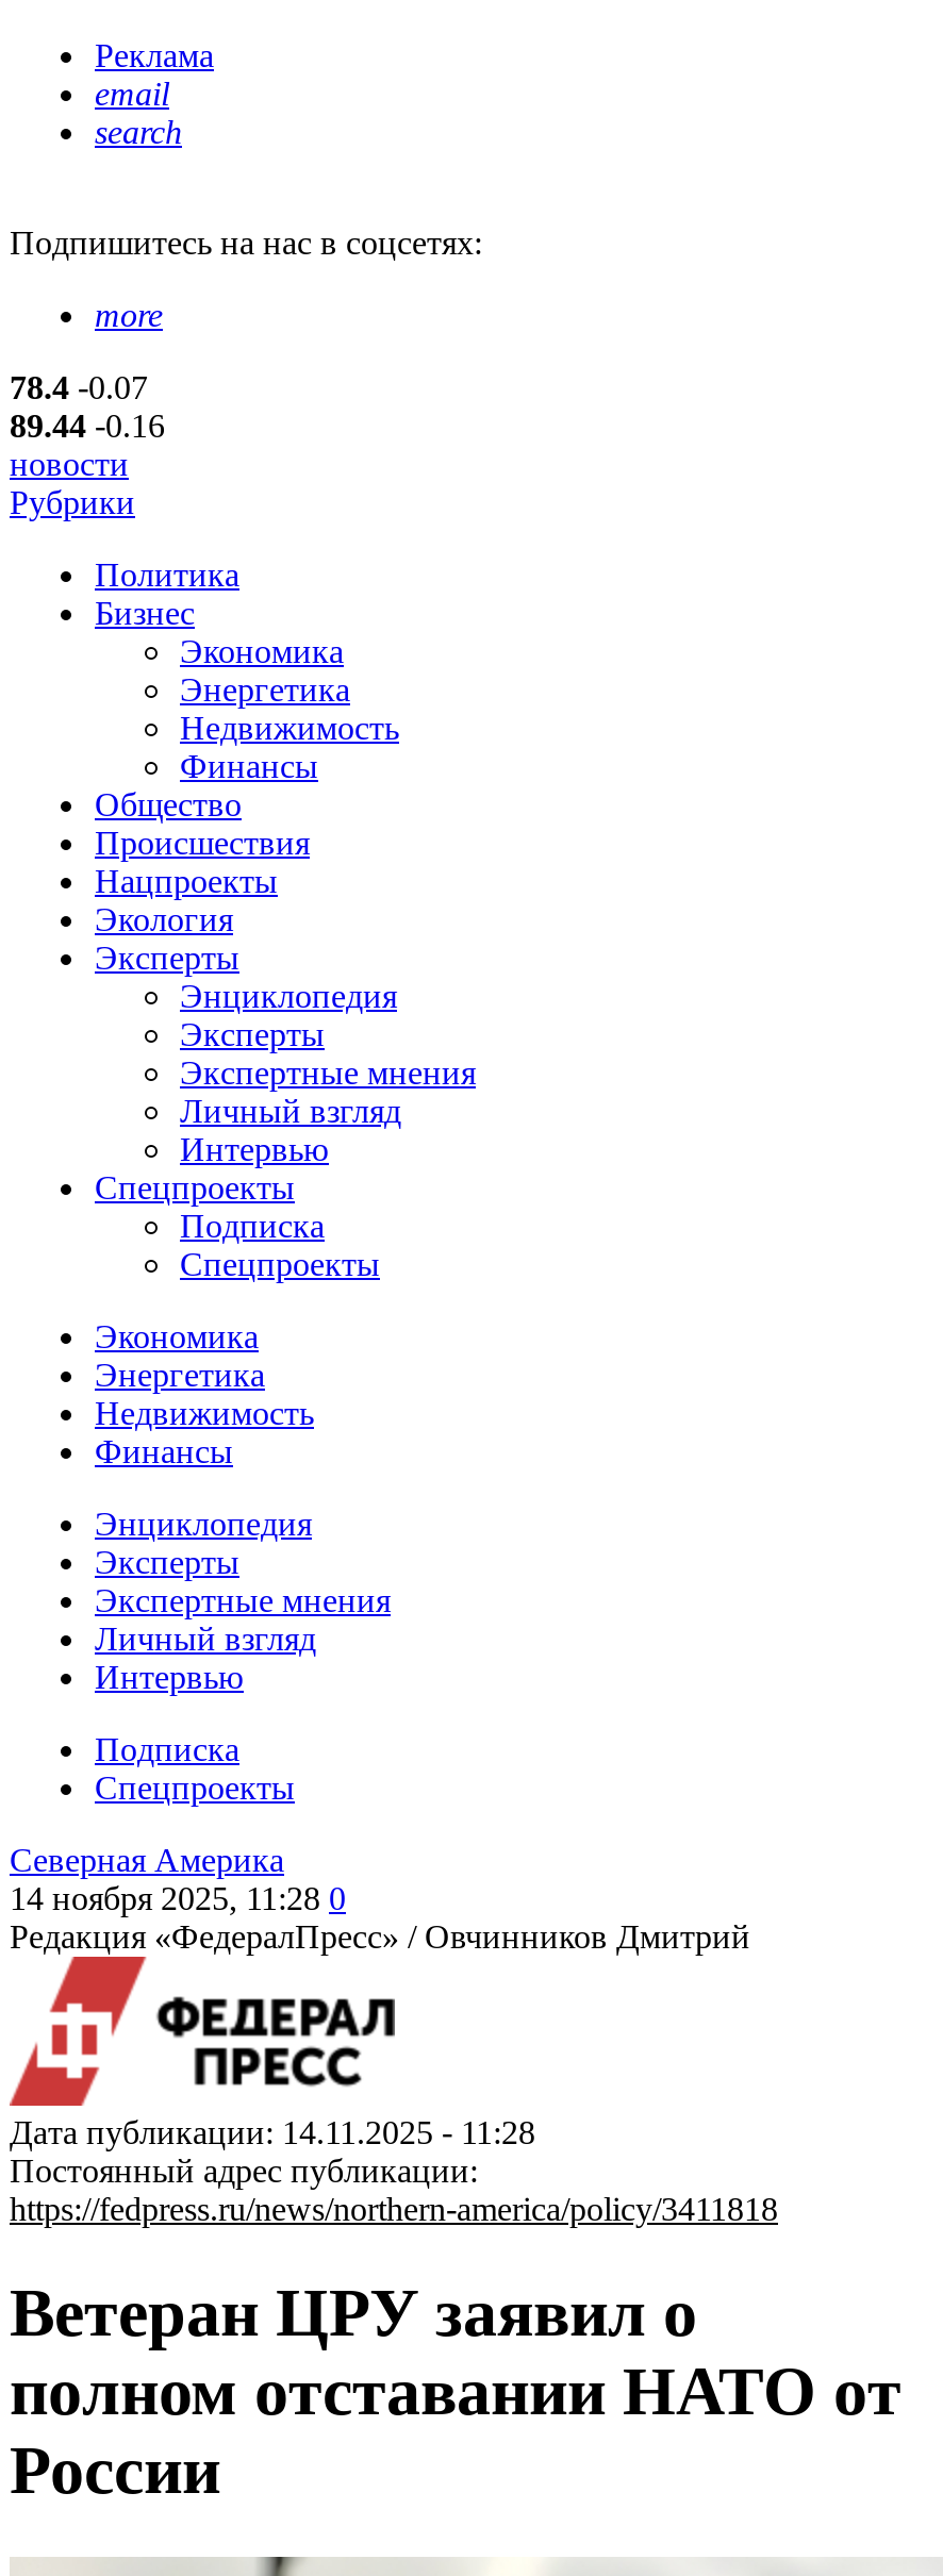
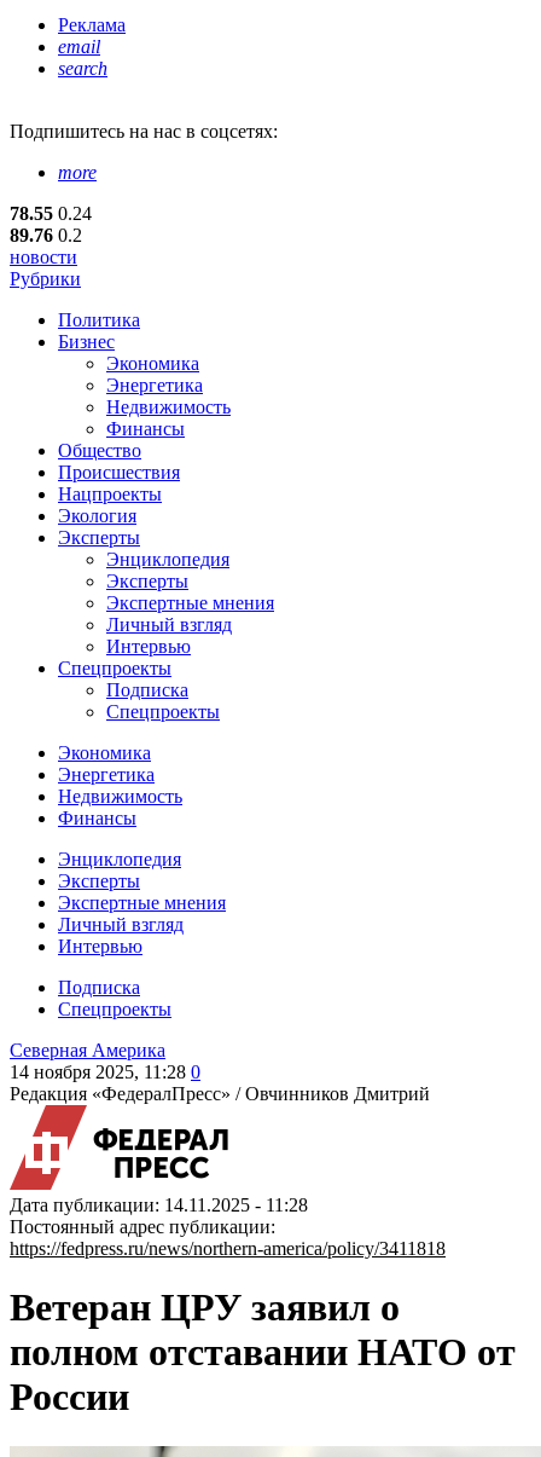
[10,369,148,405] 78.4 -0.07 -> [10,203,92,224] 78.55 0.24
[10,408,165,444] 89.44 -0.16 -> [10,225,82,245] 89.76 0.2

